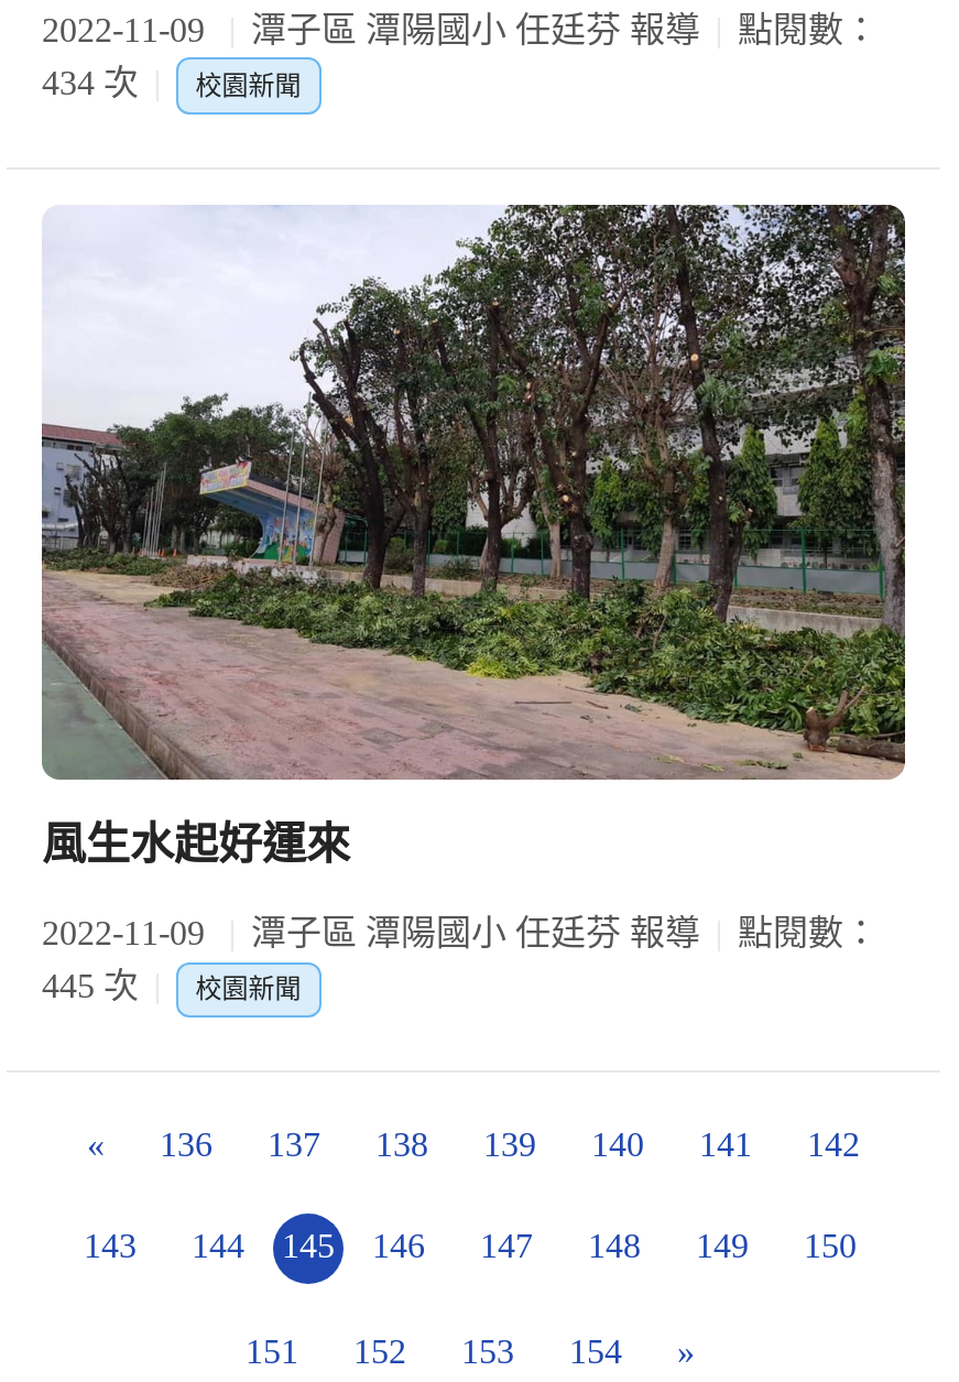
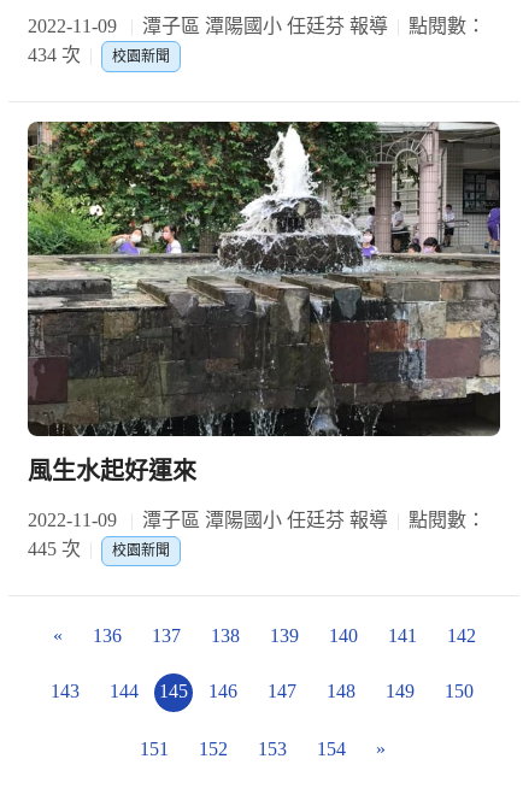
[42,203,907,782] [image] -> [27,120,501,437] [image]

